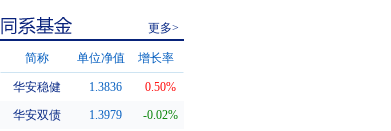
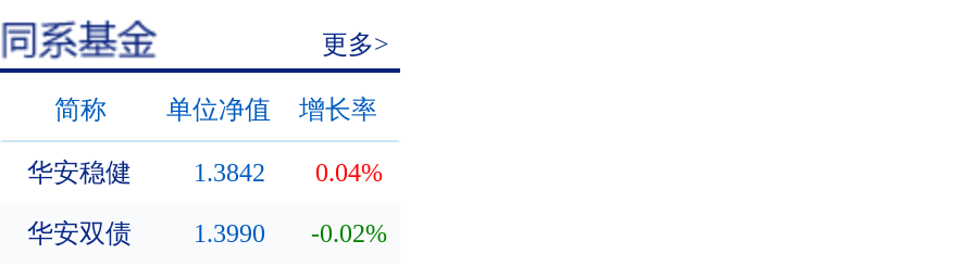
[89,80,122,94] 1.3836 -> [194,157,265,188] 1.3842
[145,80,176,94] 0.50% -> [315,157,383,188] 0.04%
[89,108,178,122] 1.3979 -0.02% -> [194,218,387,249] 1.3990 -0.02%

